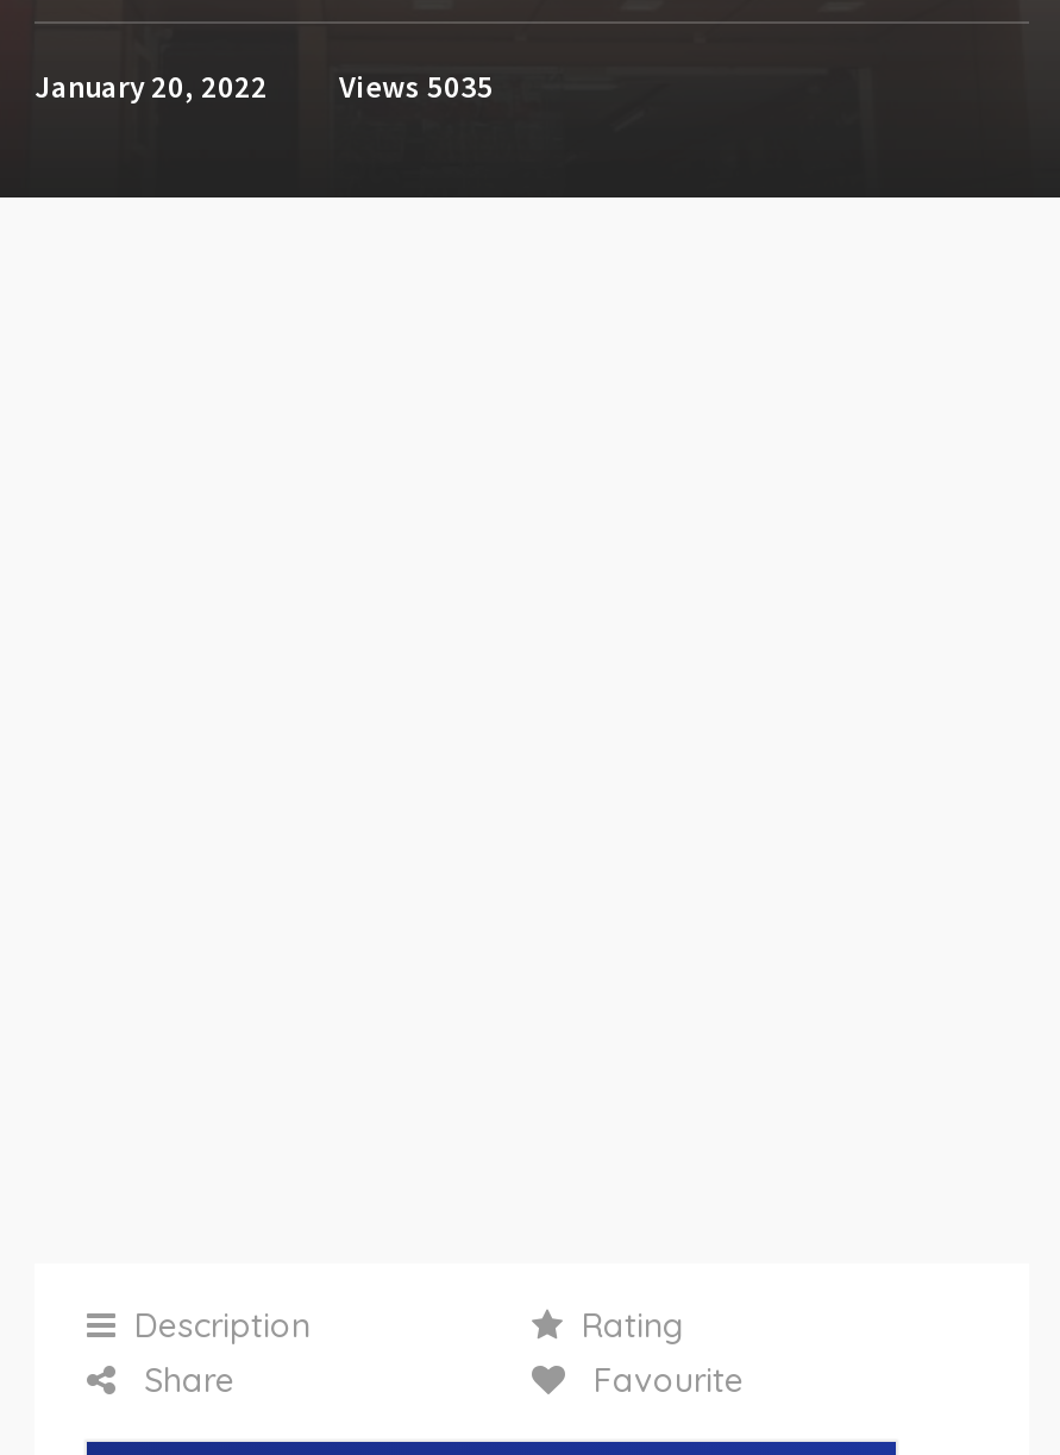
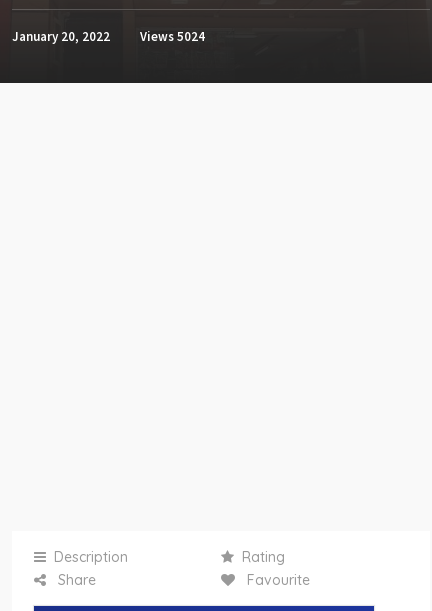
[35,68,494,108] January 20, 2022 Views 5035 -> [12,28,205,45] January 20, 2022 Views 5024

